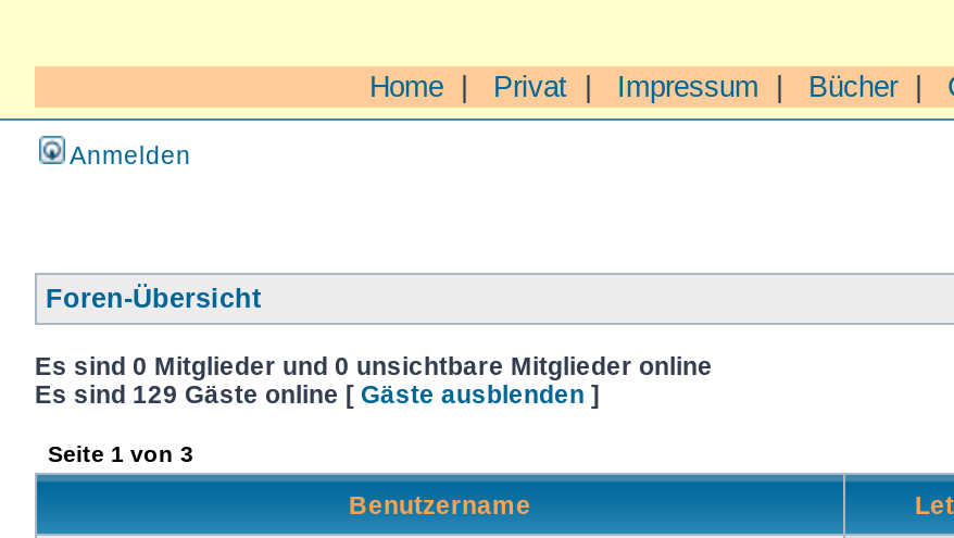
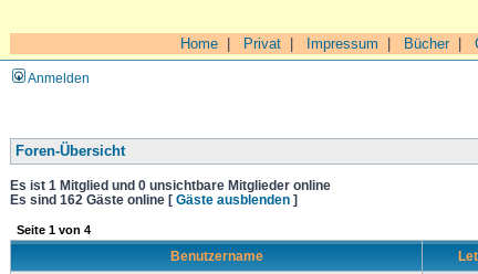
[35,351,713,379] Es sind 0 Mitglieder und 0 unsichtbare Mitglieder online -> [10,178,331,192] Es ist 1 Mitglied und 0 unsichtbare Mitglieder online
[35,379,600,408] Es sind 129 Gäste online [Gäste ausblenden] -> [10,192,298,207] Es sind 162 Gäste online [Gäste ausblenden]
[41,440,193,466] Seite 1 von 3 -> [13,223,91,236] Seite 1 von 4

